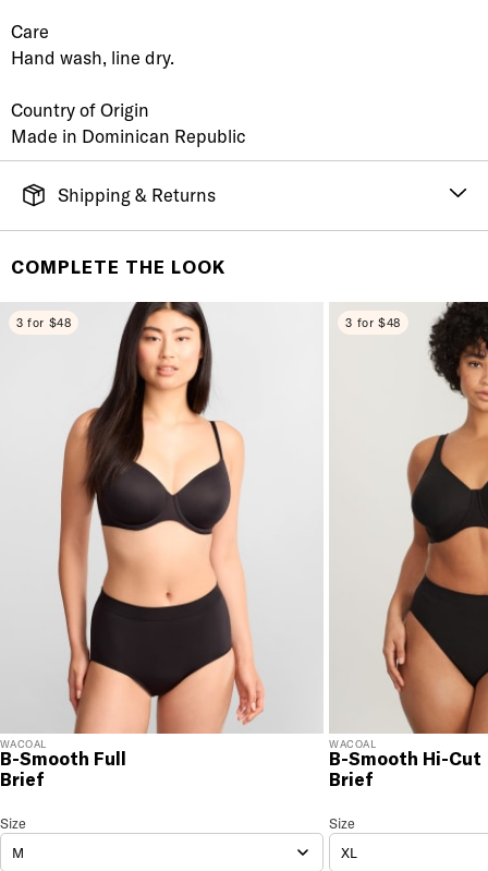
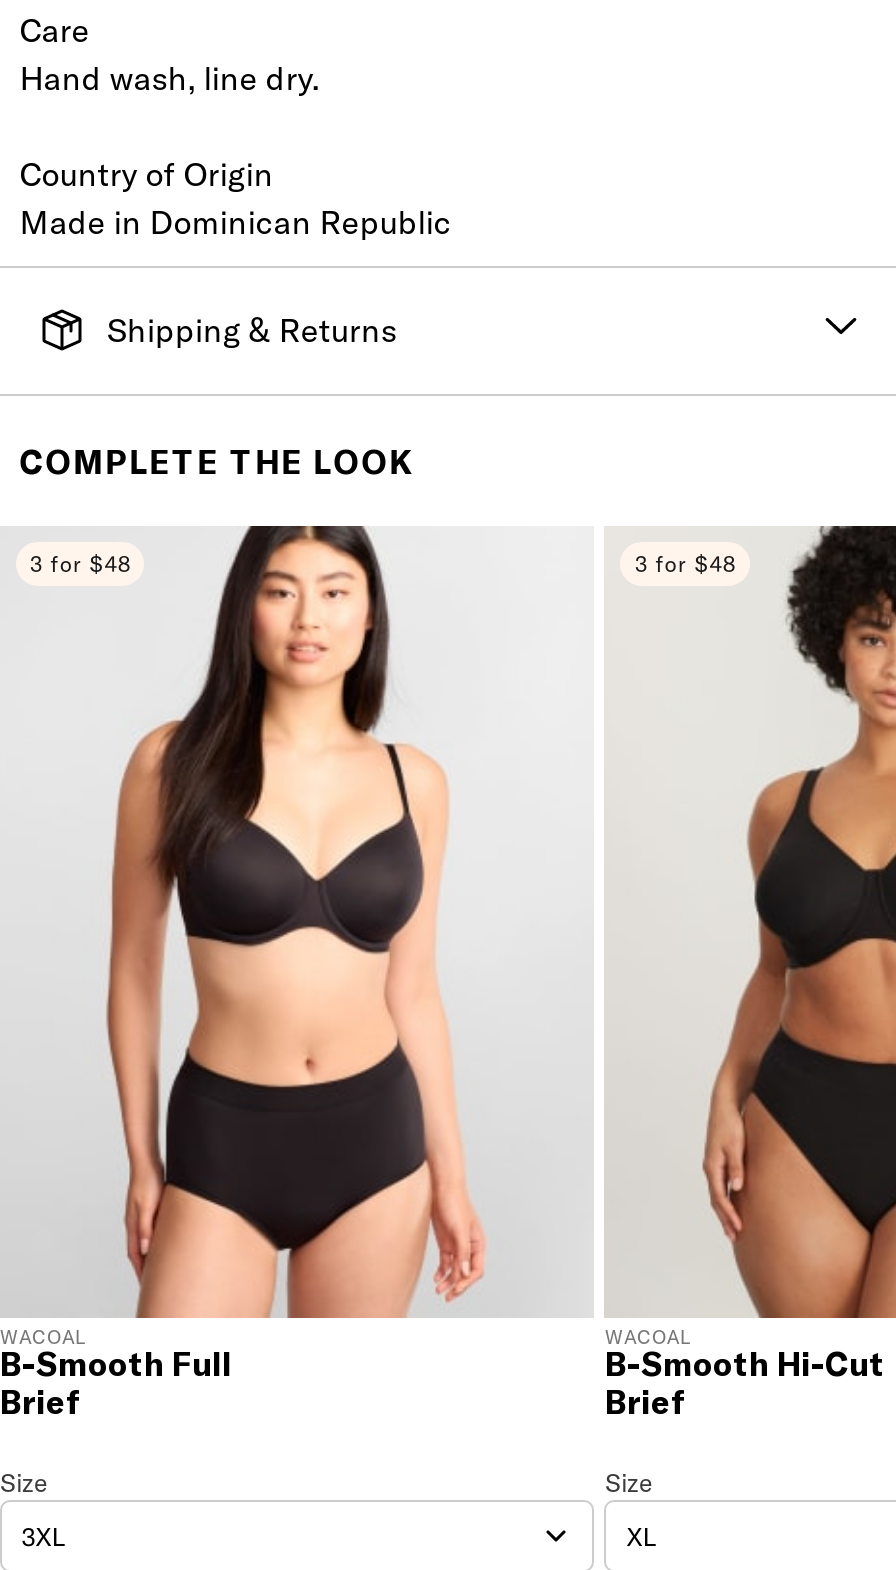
[12,844,24,861] M -> [21,1520,65,1552] 3XL

